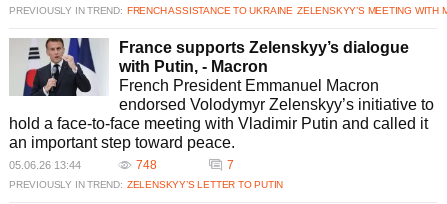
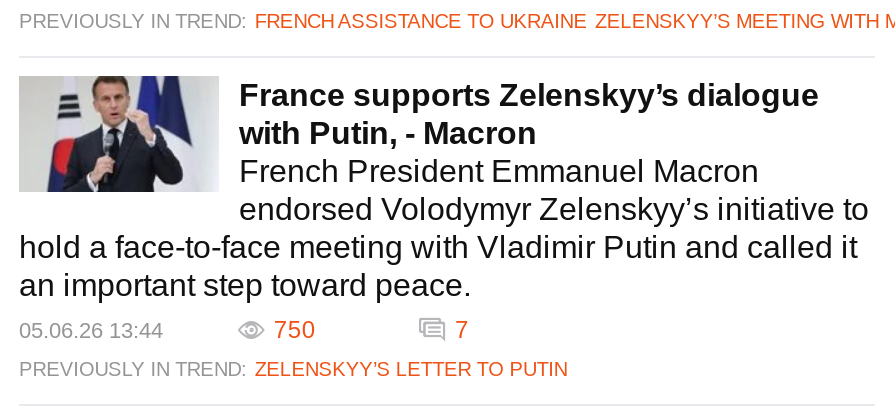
[136,158,157,172] 748 -> [274,316,316,344] 750

